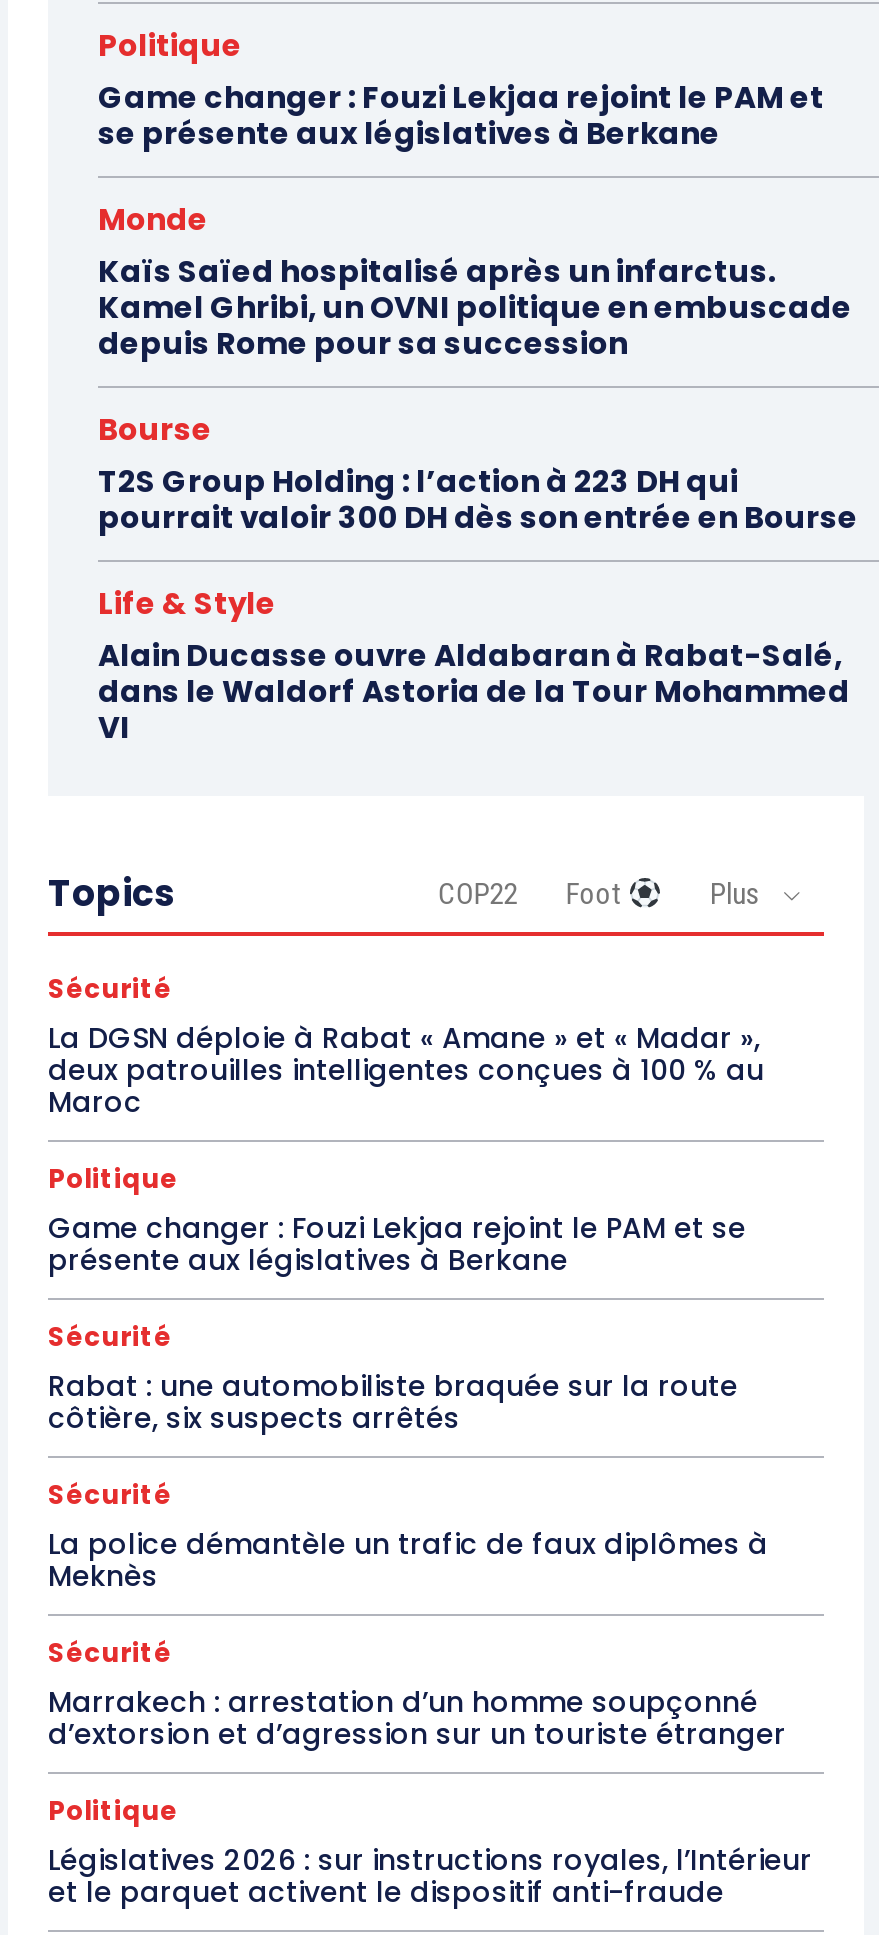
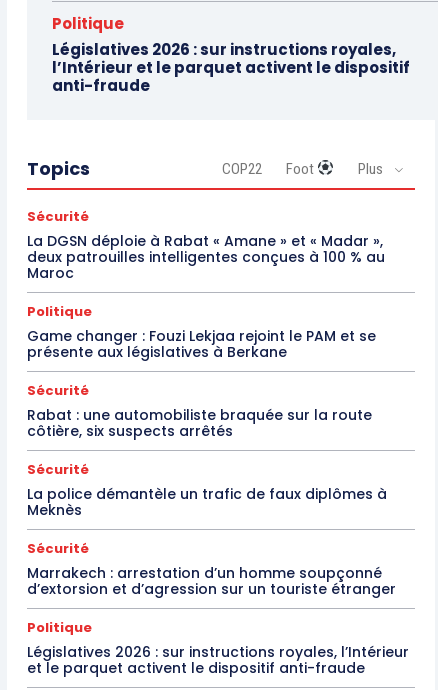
[98,76,858,748] Game changer : Fouzi Lekjaa rejoint le PAM et | se présente aux législatives à Berkane | Monde | Kaïs Saïed hospitalisé après un infarctus. | Kamel Ghribi, un OVNI politique en embuscade | depuis Rome pour sa succession | Bourse | T2S Group Holding : l’action à 223 DH qui | pourrait valoir 300 DH dès son entrée en Bourse | Life & Style | Alain Ducasse ouvre Aldabaran à Rabat-Salé, | dans le Waldorf Astoria de la Tour Mohammed | VI -> [52,39,410,96] Législatives 2026 : sur instructions royales, | l’Intérieur et le parquet activent le dispositif | anti-fraude

